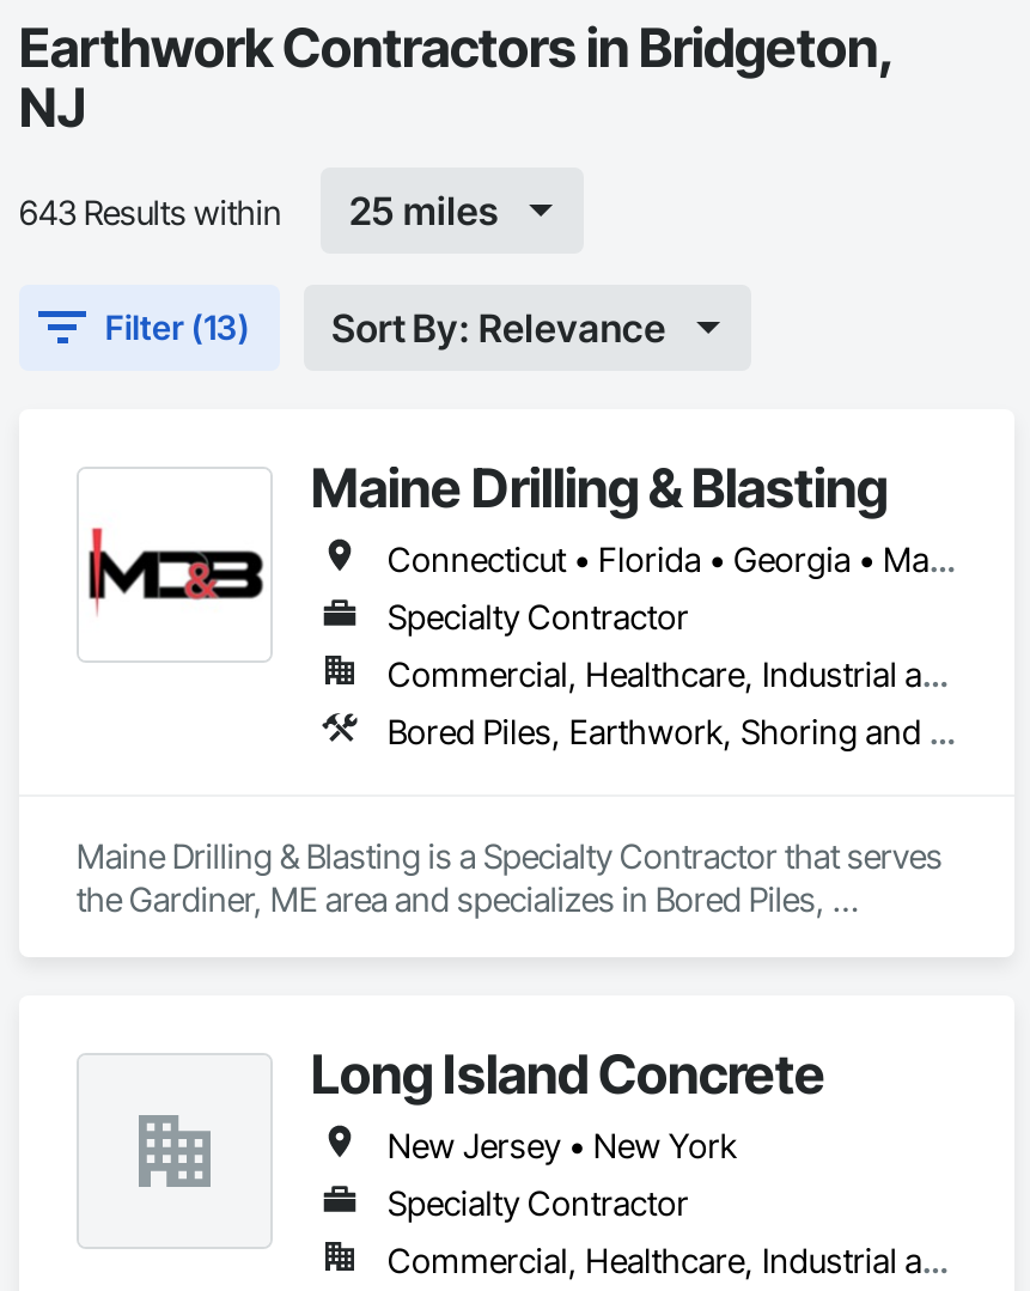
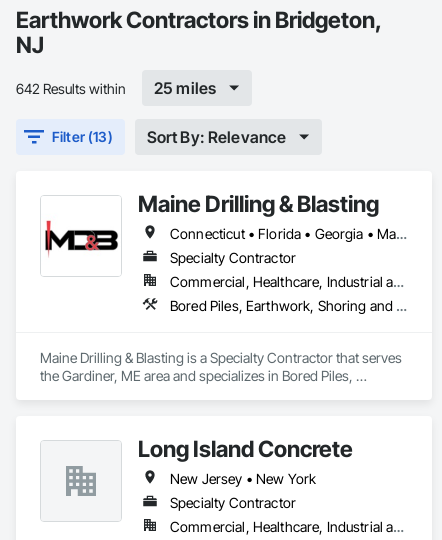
[19,190,282,231] 643 Results within -> [16,79,126,96] 642 Results within

